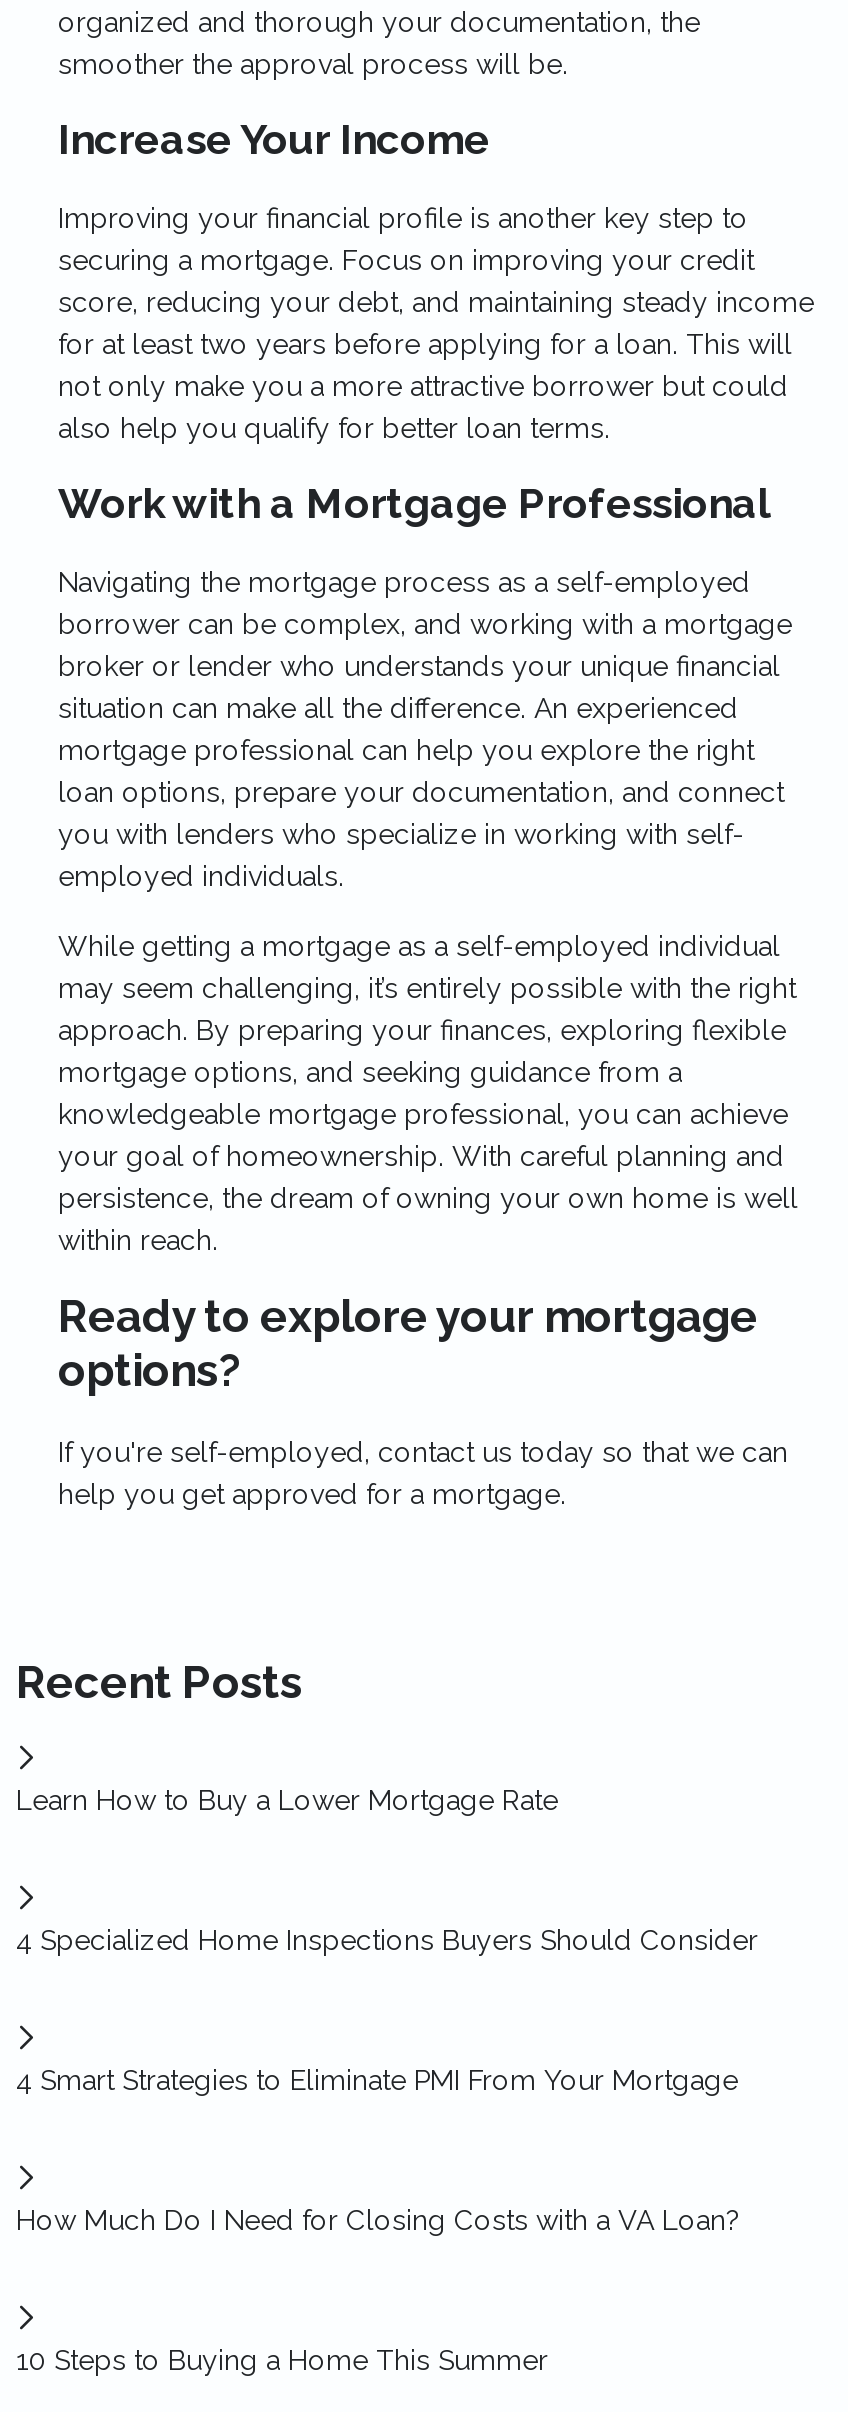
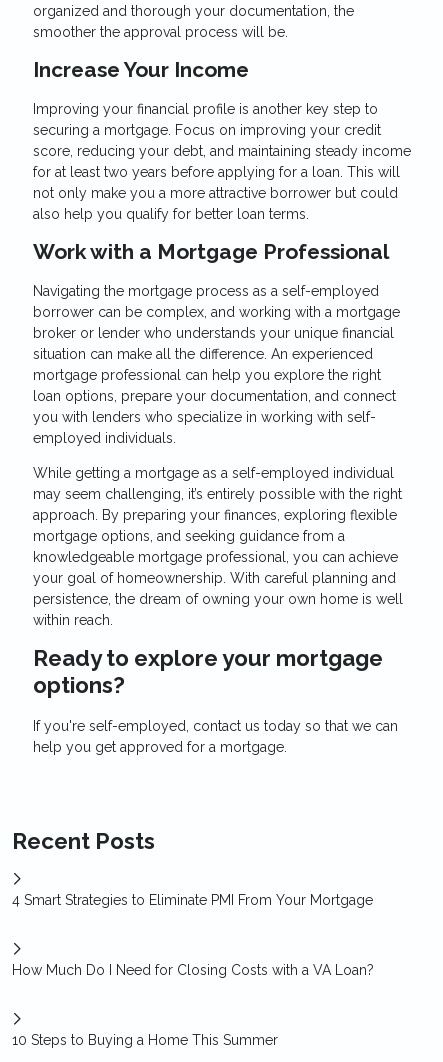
[16,1784,558,1816] Learn How to Buy a Lower Mortgage Rate -> none
[16,1924,758,1956] 4 Specialized Home Inspections Buyers Should Consider -> none

